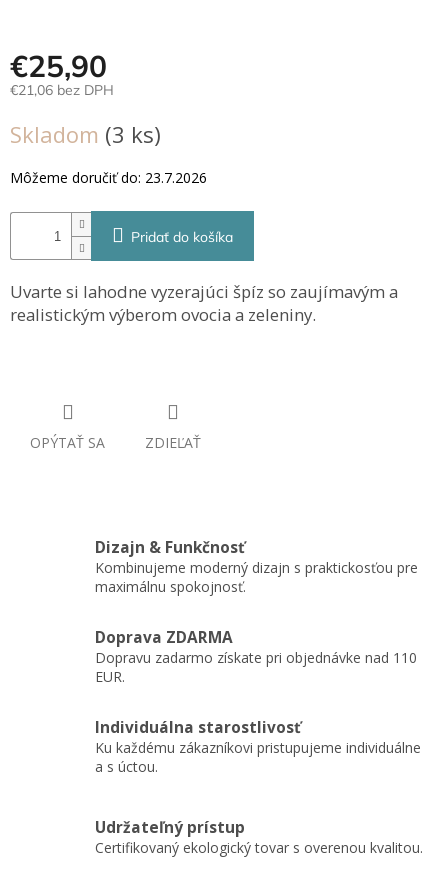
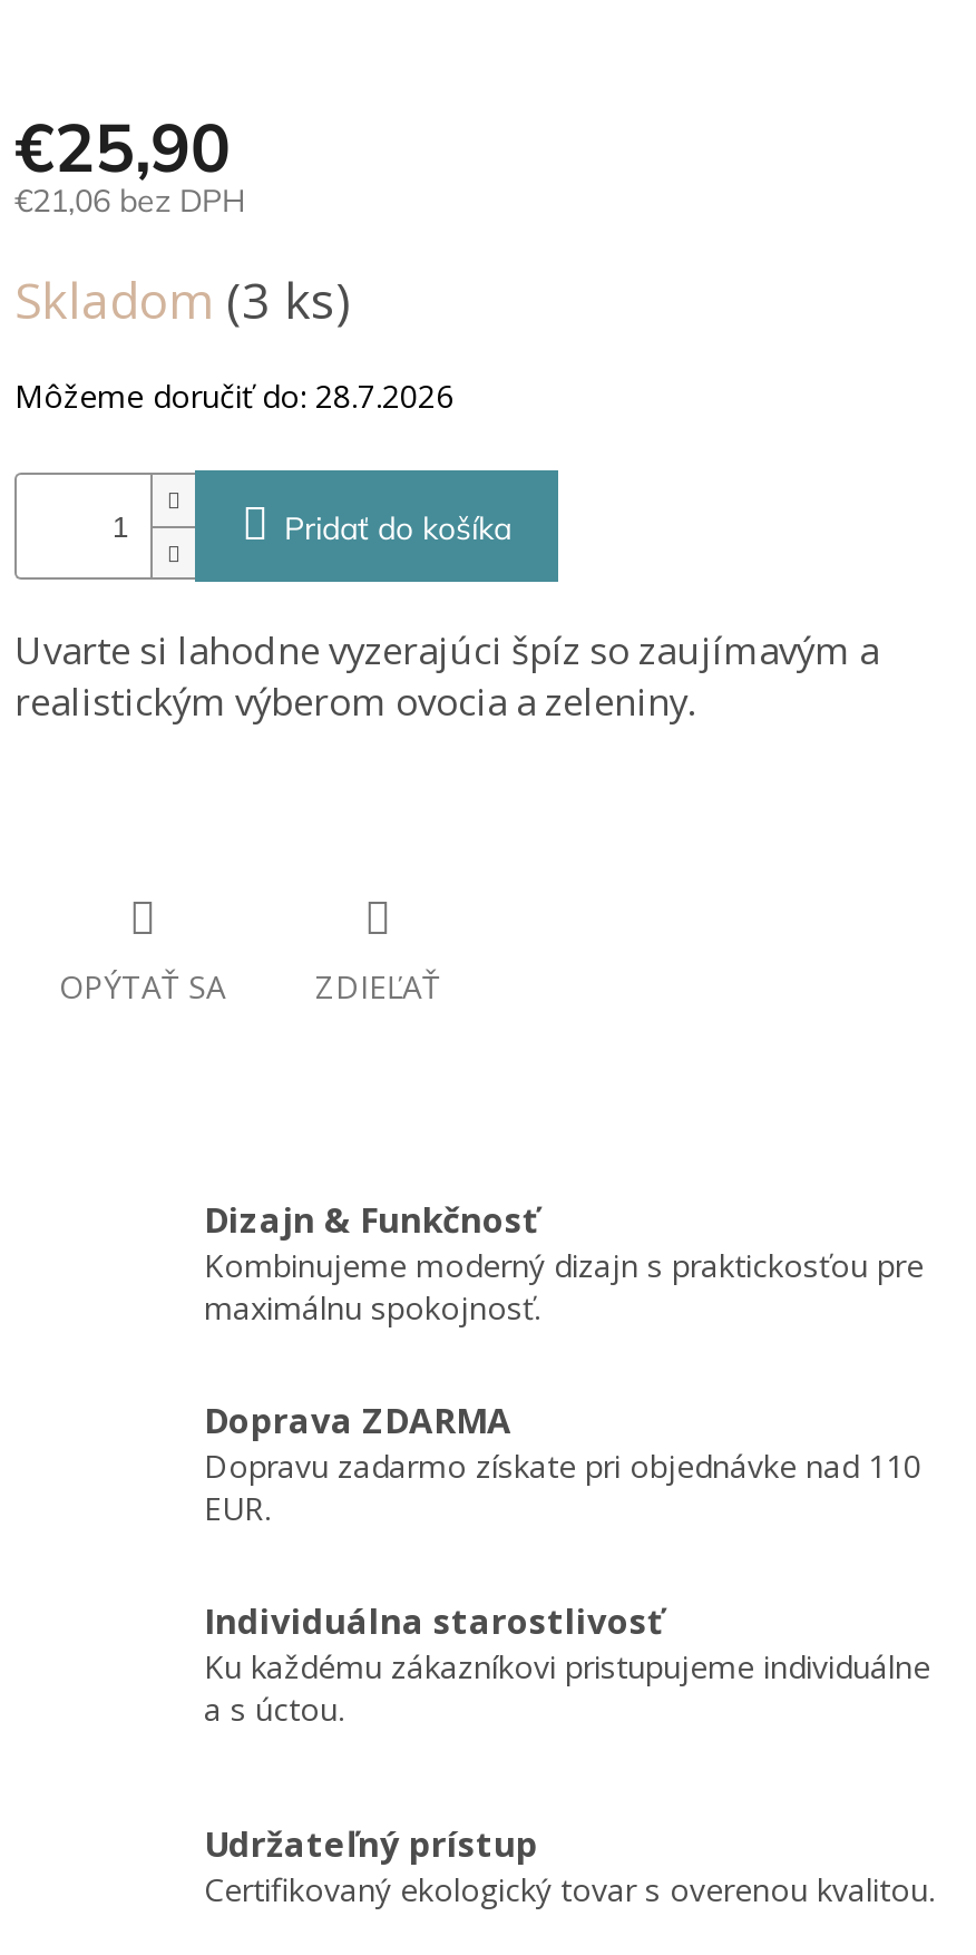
[10,168,207,187] Môžeme doručiť do: 23.7.2026 -> [14,375,453,418] Môžeme doručiť do: 28.7.2026

